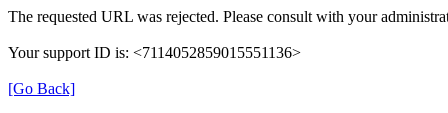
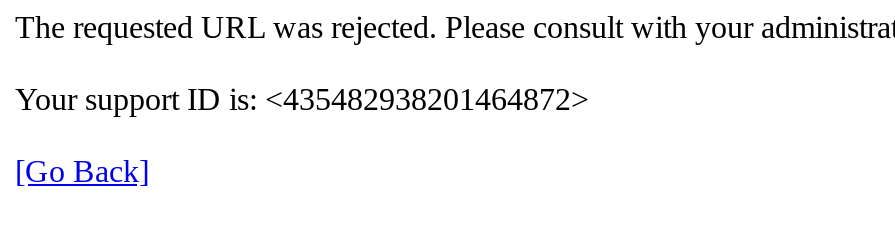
[8,44,301,61] Your support ID is: <7114052859015551136> -> [15,82,589,116] Your support ID is: <435482938201464872>

